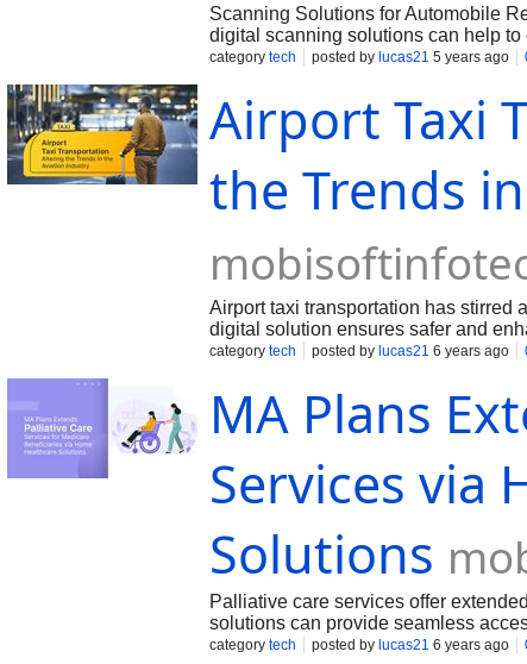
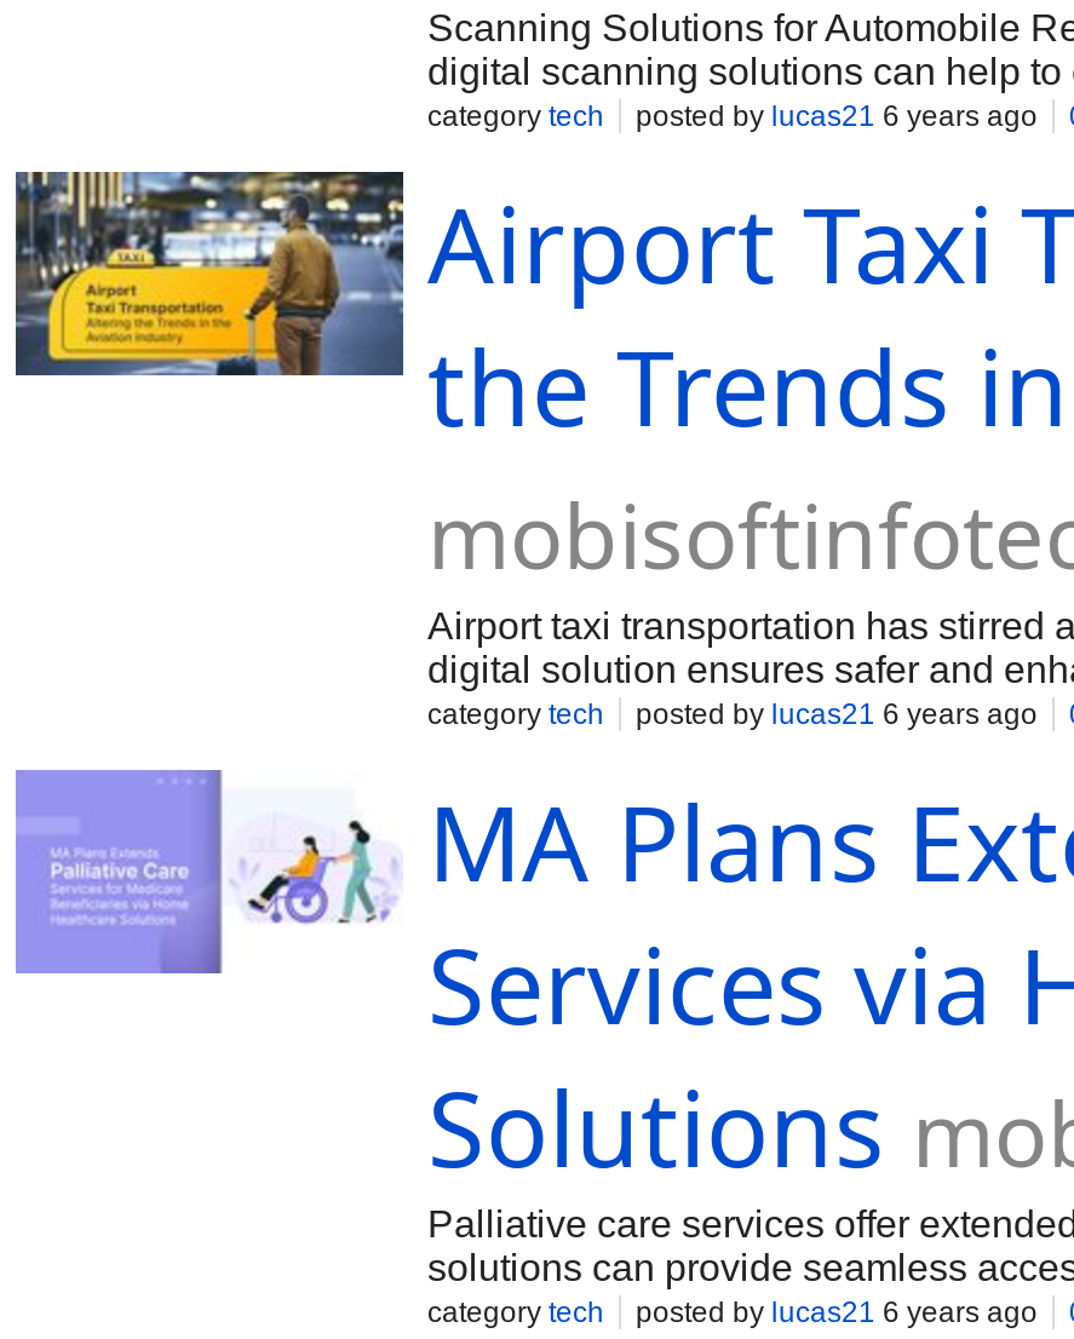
[312,49,509,65] posted by lucas21 5 years ago -> [636,99,1038,133] posted by lucas21 6 years ago

